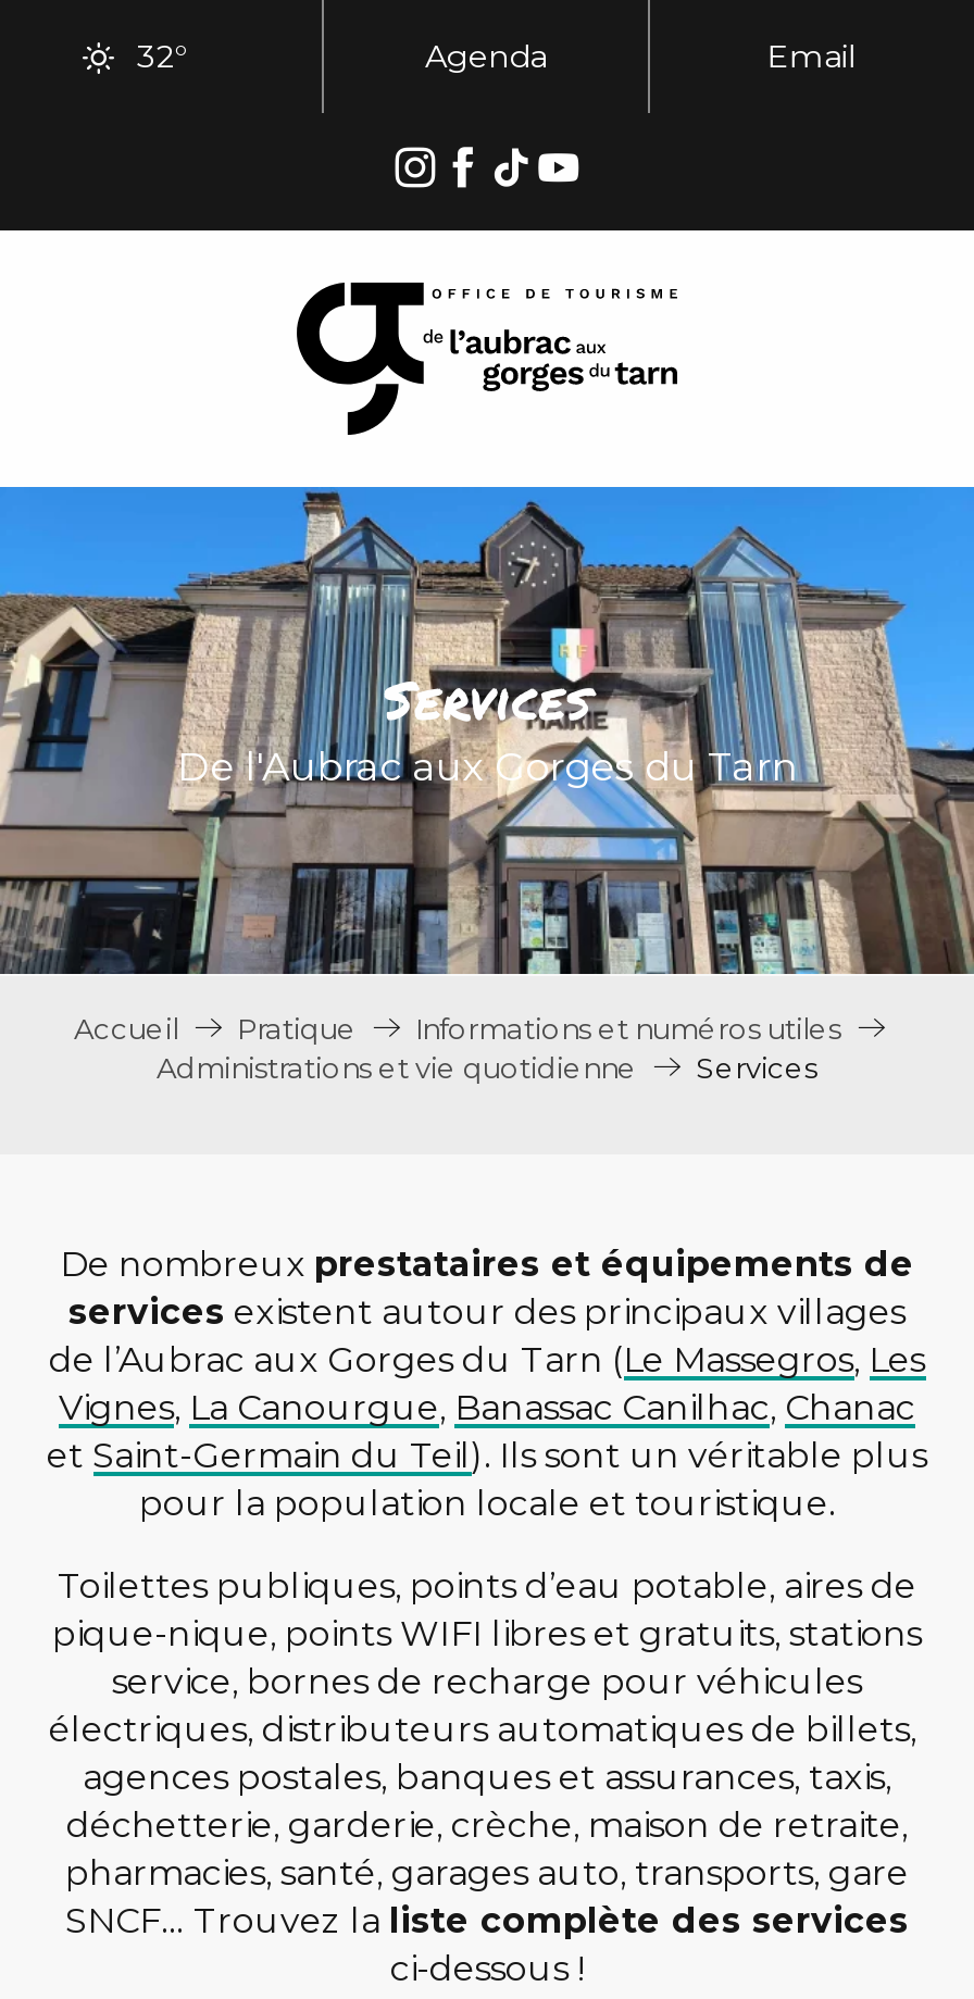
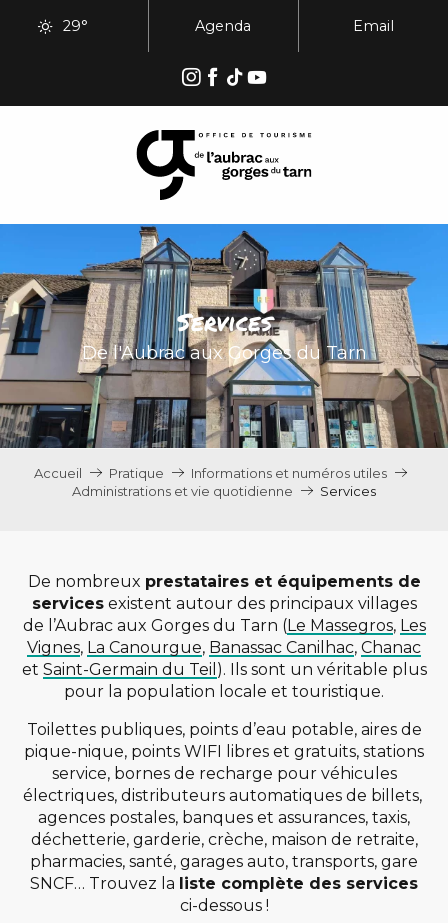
[137,37,189,76] 32° -> [63,17,88,35] 29°

